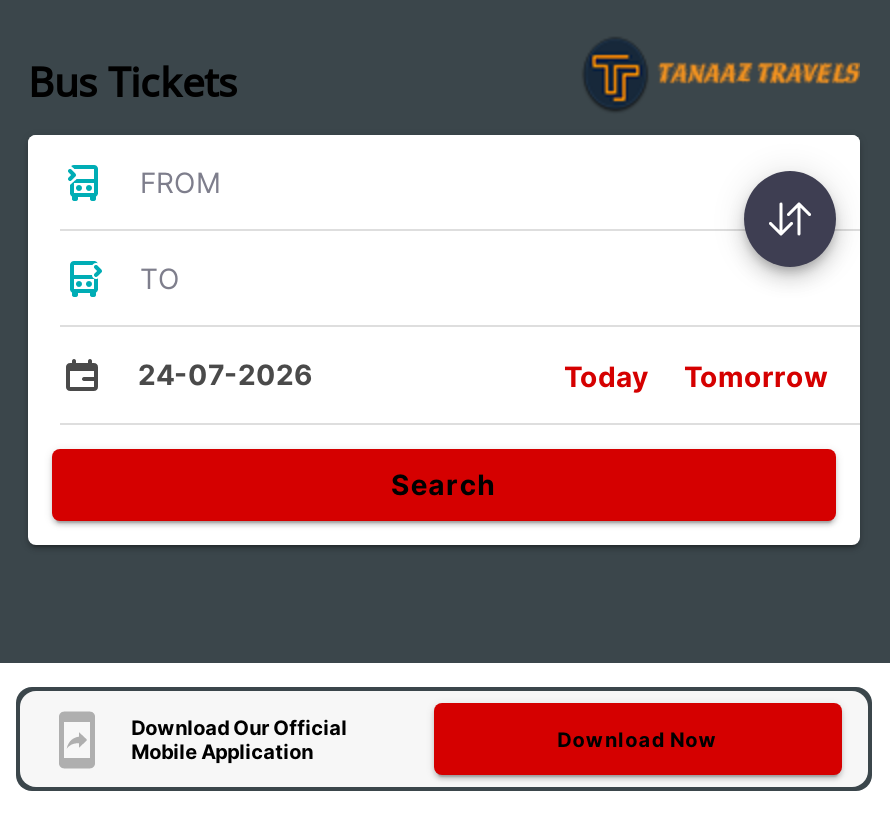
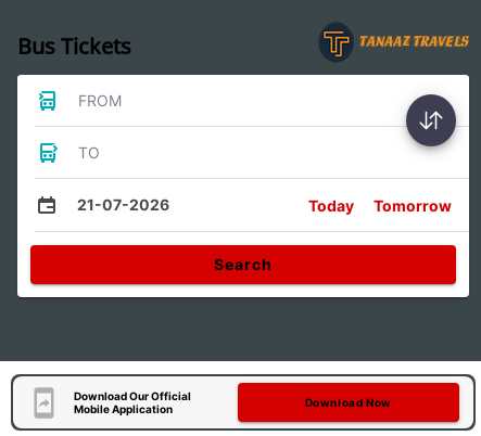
[138,357,312,391] 24-07-2026 -> [77,195,169,214] 21-07-2026

